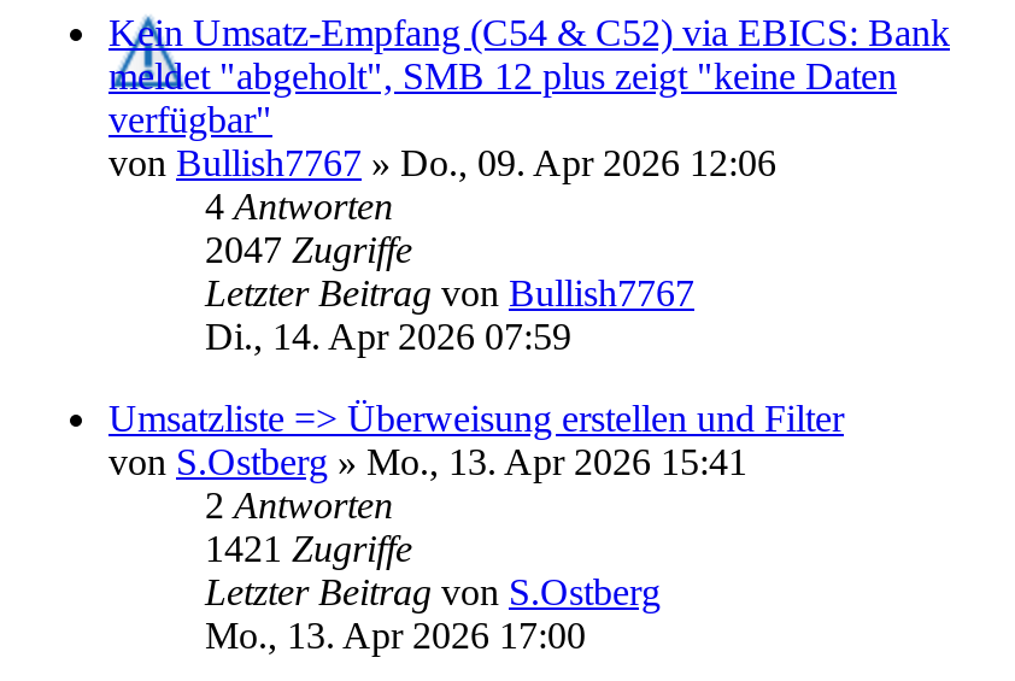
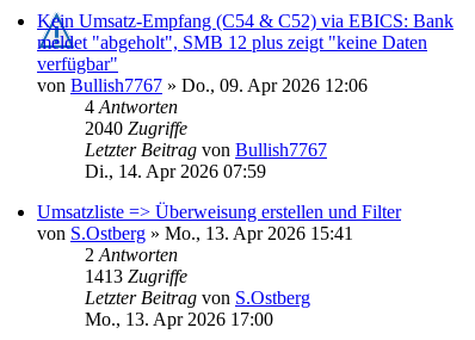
[205,229,412,270] 2047 Zugriffe -> [85,118,187,138] 2040 Zugriffe
[205,528,412,569] 1421 Zugriffe -> [85,266,187,286] 1413 Zugriffe

